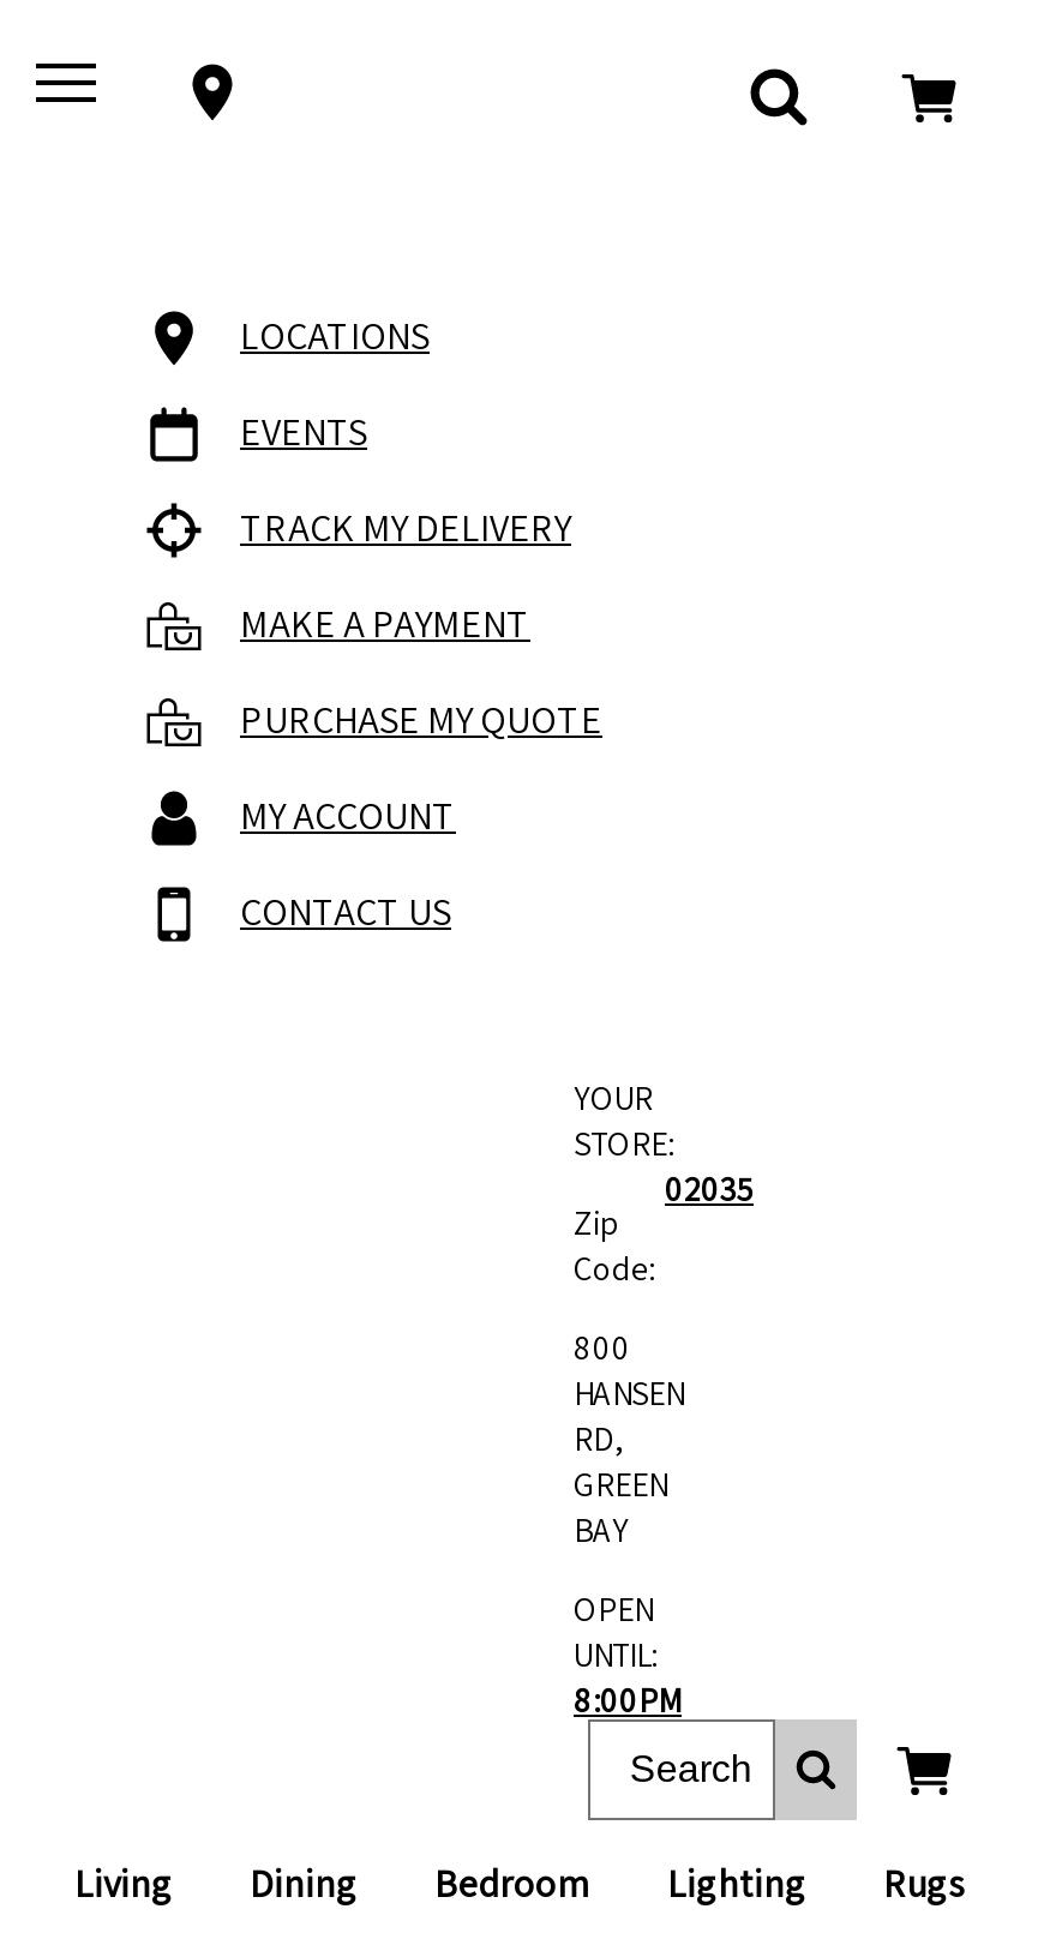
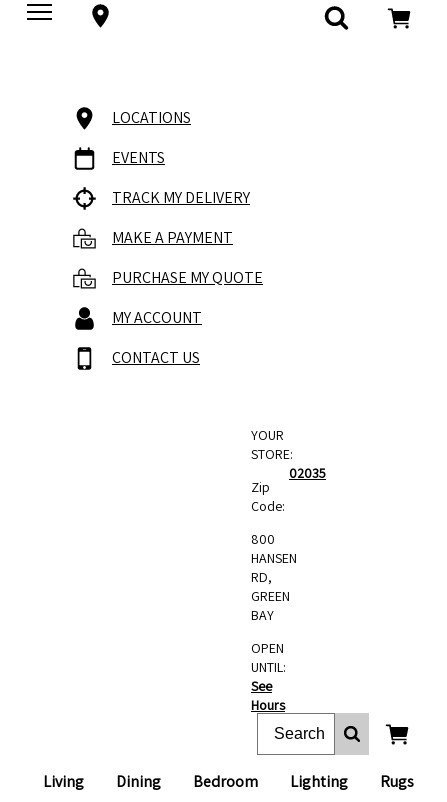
[574,1679,682,1722] 8:00PM -> [251,677,285,714] See | Hours

